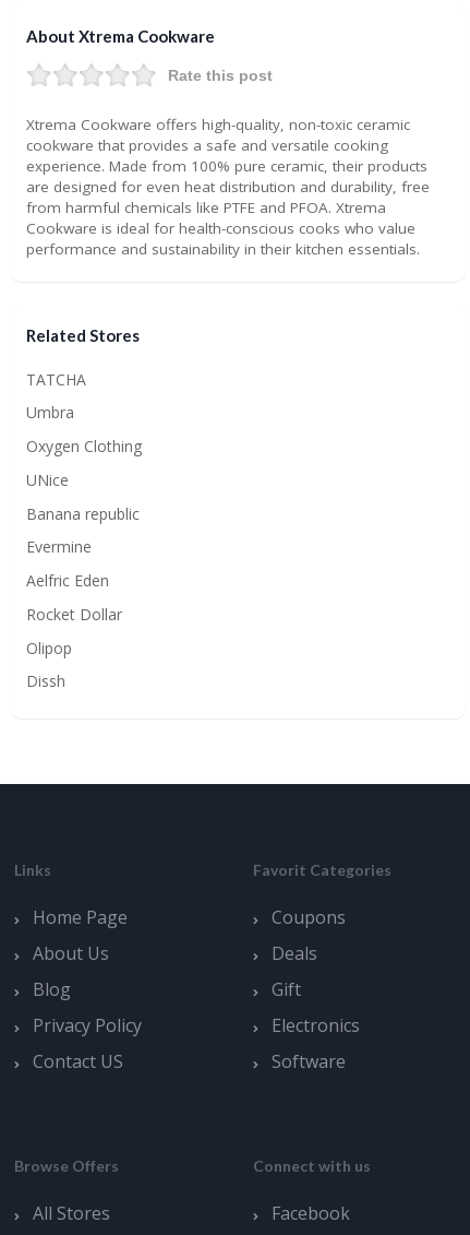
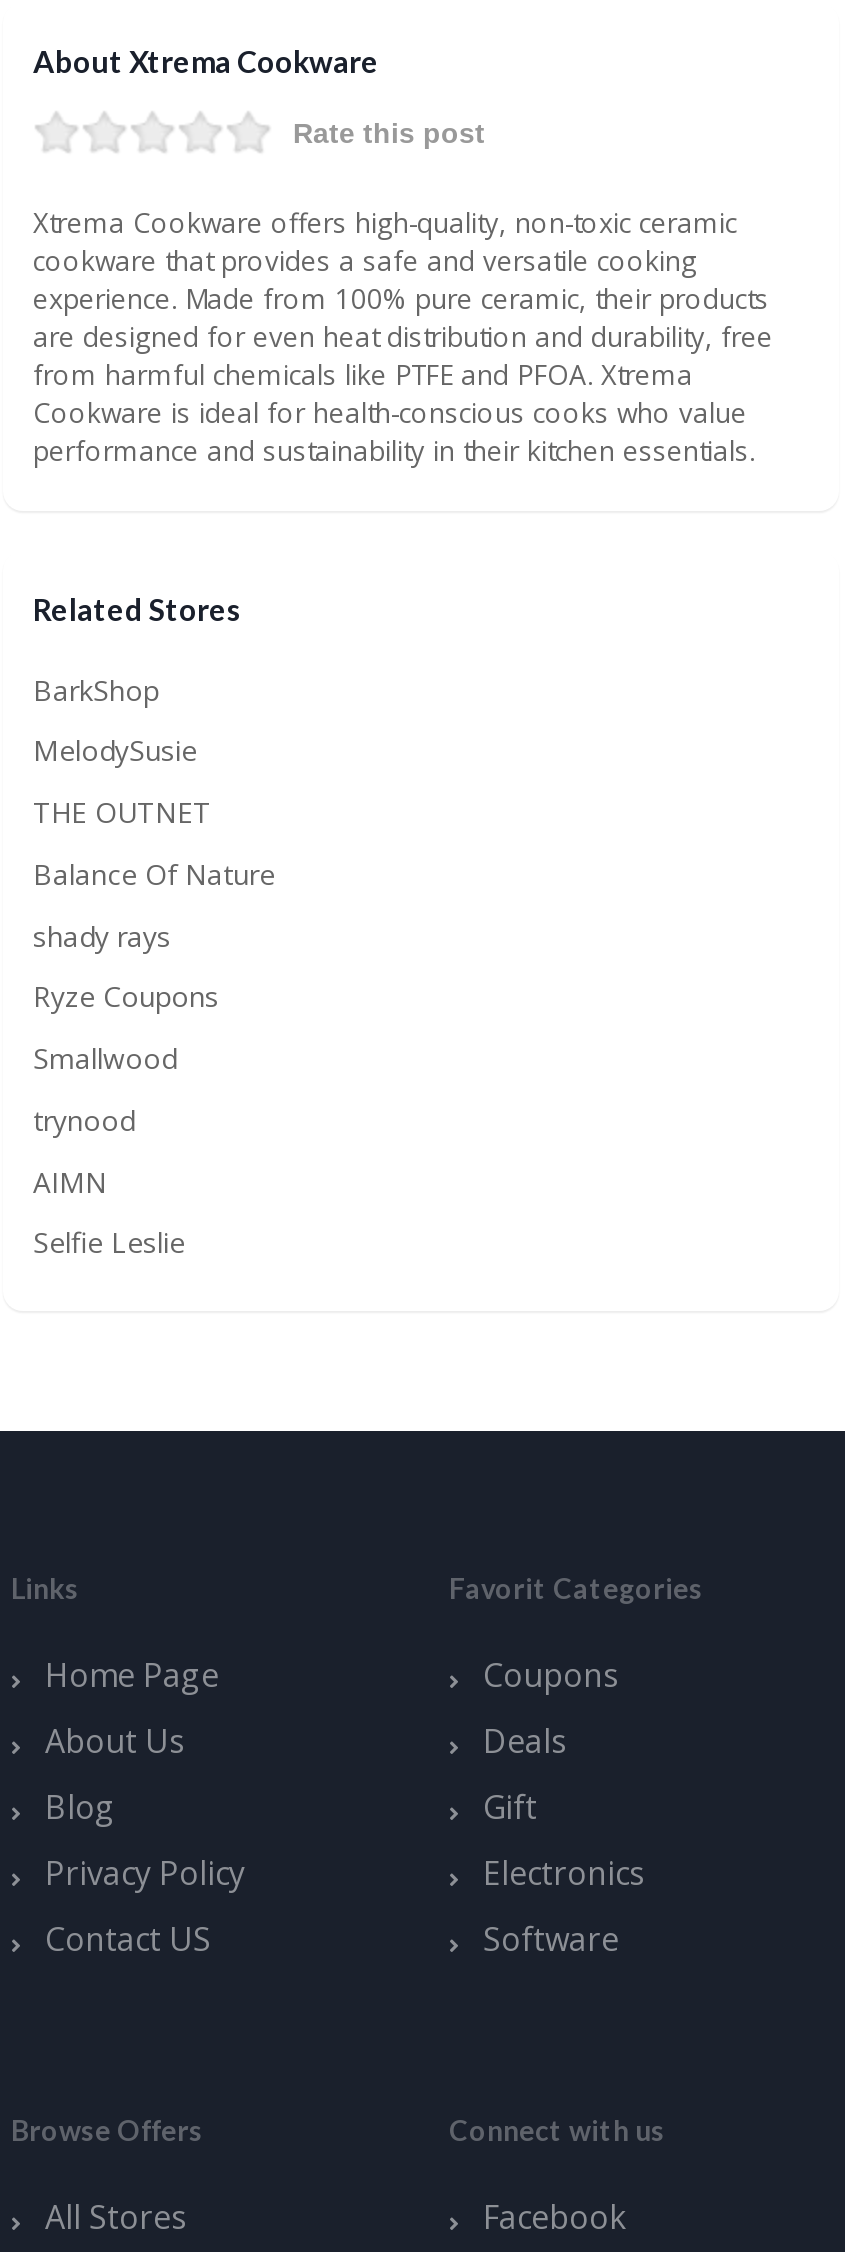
[26,369,86,389] TATCHA -> [33,670,159,708] BarkShop
[26,402,74,423] Umbra -> [33,732,197,770] MelodySusie
[26,436,142,457] Oxygen Clothing -> [33,793,211,831] THE OUTNET
[26,469,69,490] UNice -> [33,855,275,893] Balance Of Nature
[26,503,140,524] Banana republic -> [33,916,171,954] shady rays
[26,537,92,557] Evermine -> [33,978,219,1016] Ryze Coupons
[26,570,109,591] Aelfric Eden -> [33,1039,177,1077] Smallwood
[26,604,122,624] Rocket Dollar -> [33,1101,135,1139] trynood
[26,637,72,658] Olipop -> [33,1162,107,1200] AIMN
[26,671,65,692] Dissh -> [33,1224,185,1262] Selfie Leslie

